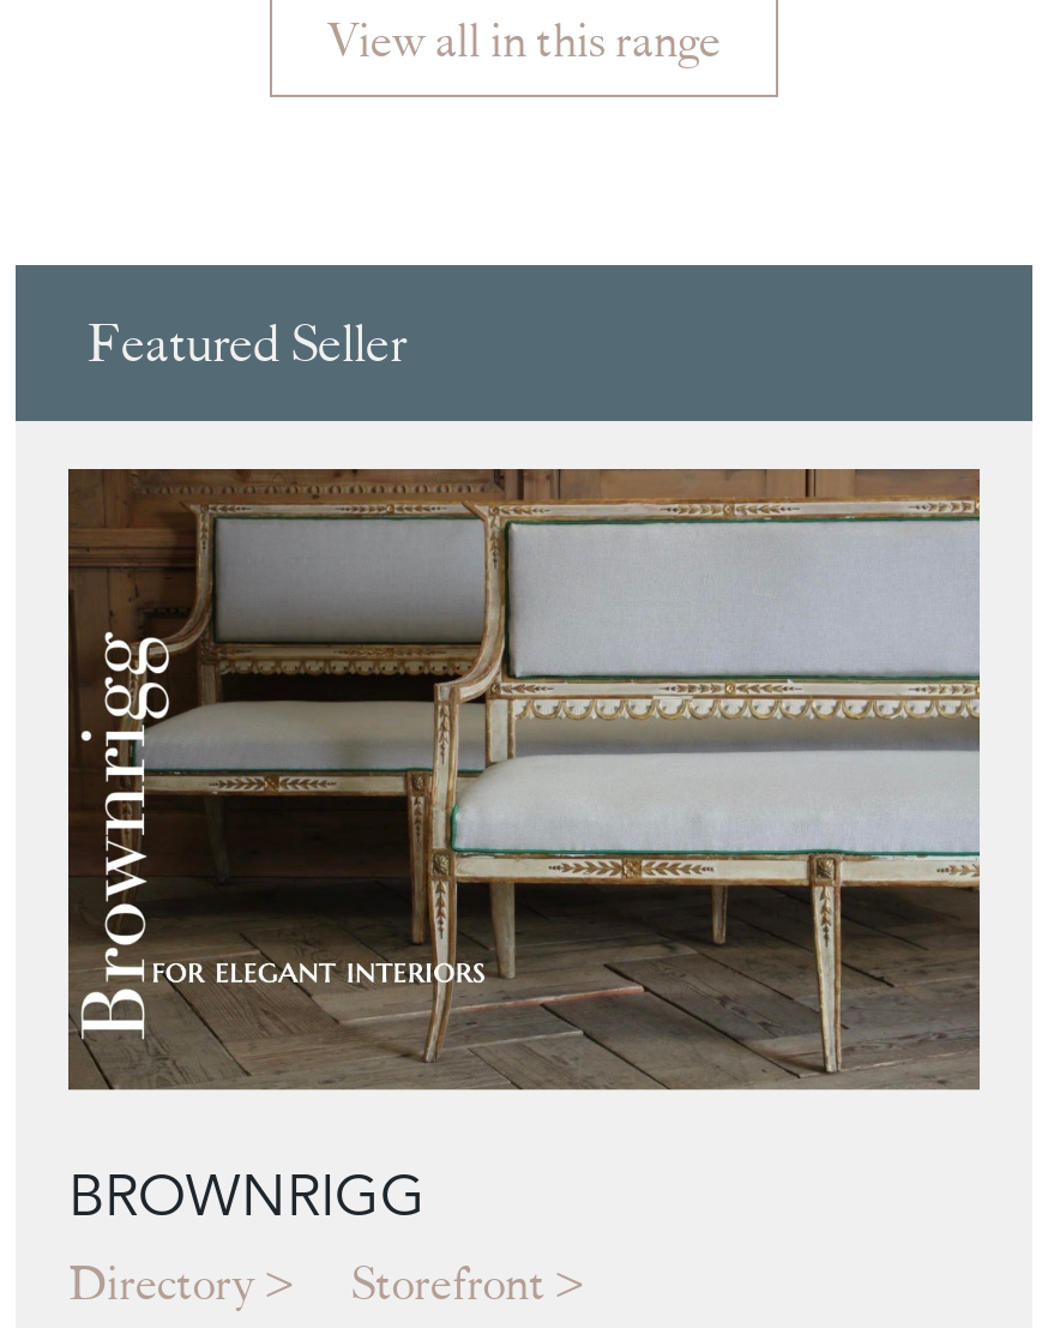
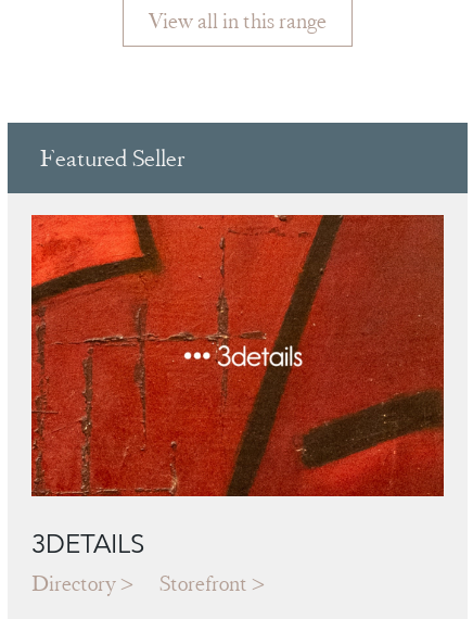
[66,467,982,1233] [image] | BROWNRIGG -> [30,214,445,561] [image] | 3DETAILS

